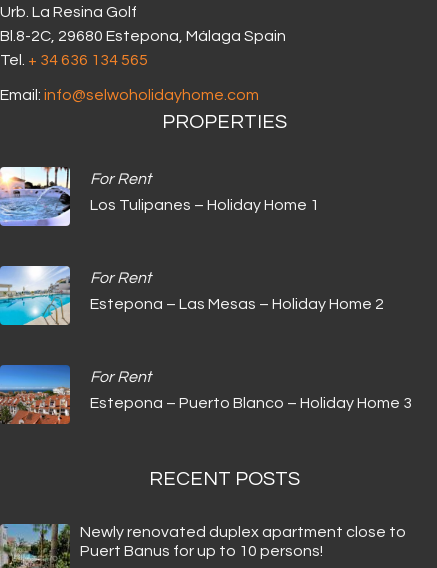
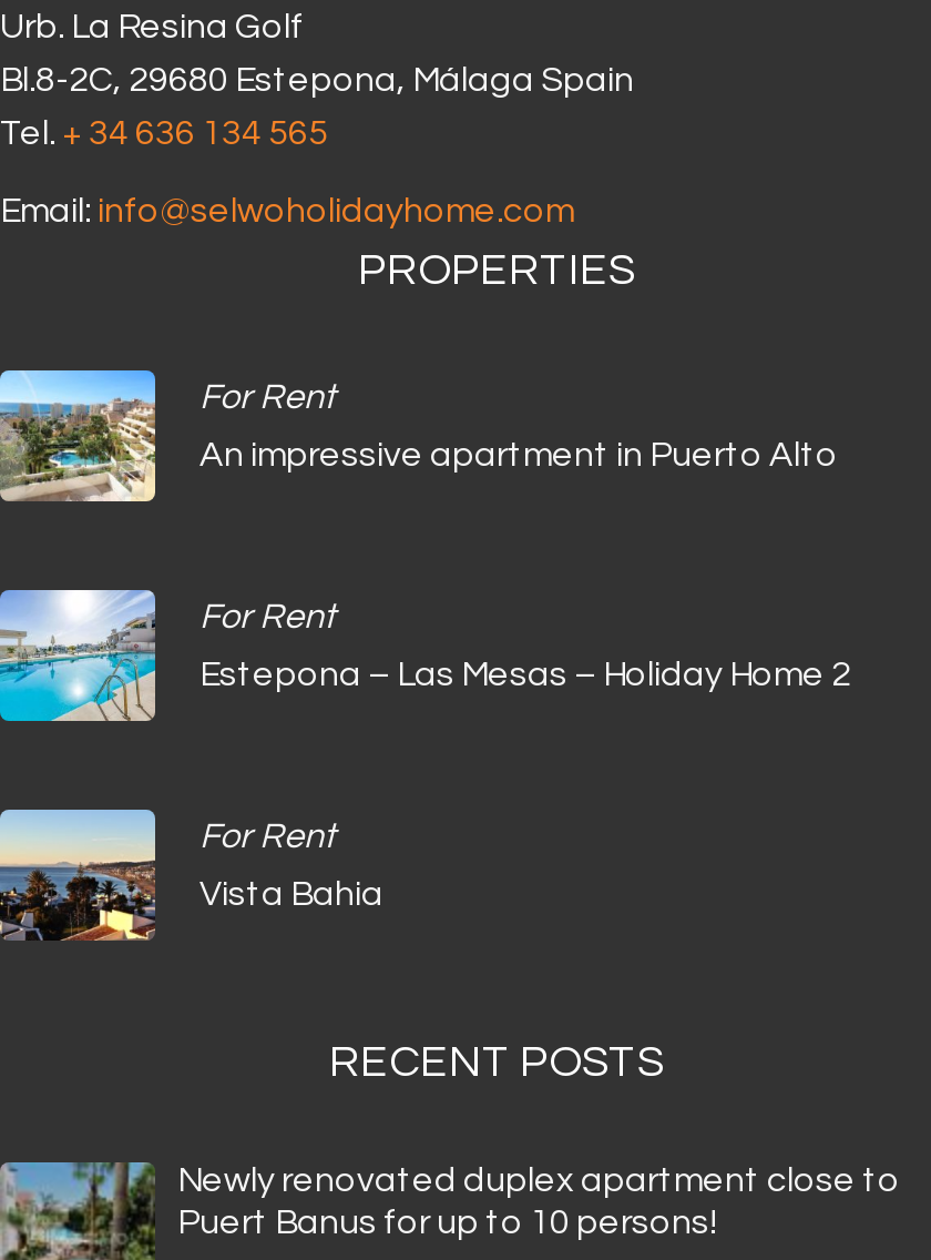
[3,166,319,227] [image] | Los Tulipanes – Holiday Home 1 -> [7,368,838,504] [image] | An impressive apartment in Puerto Alto
[3,364,412,425] [image] | Estepona – Puerto Blanco – Holiday Home 3 -> [7,807,383,941] [image] | Vista Bahia

